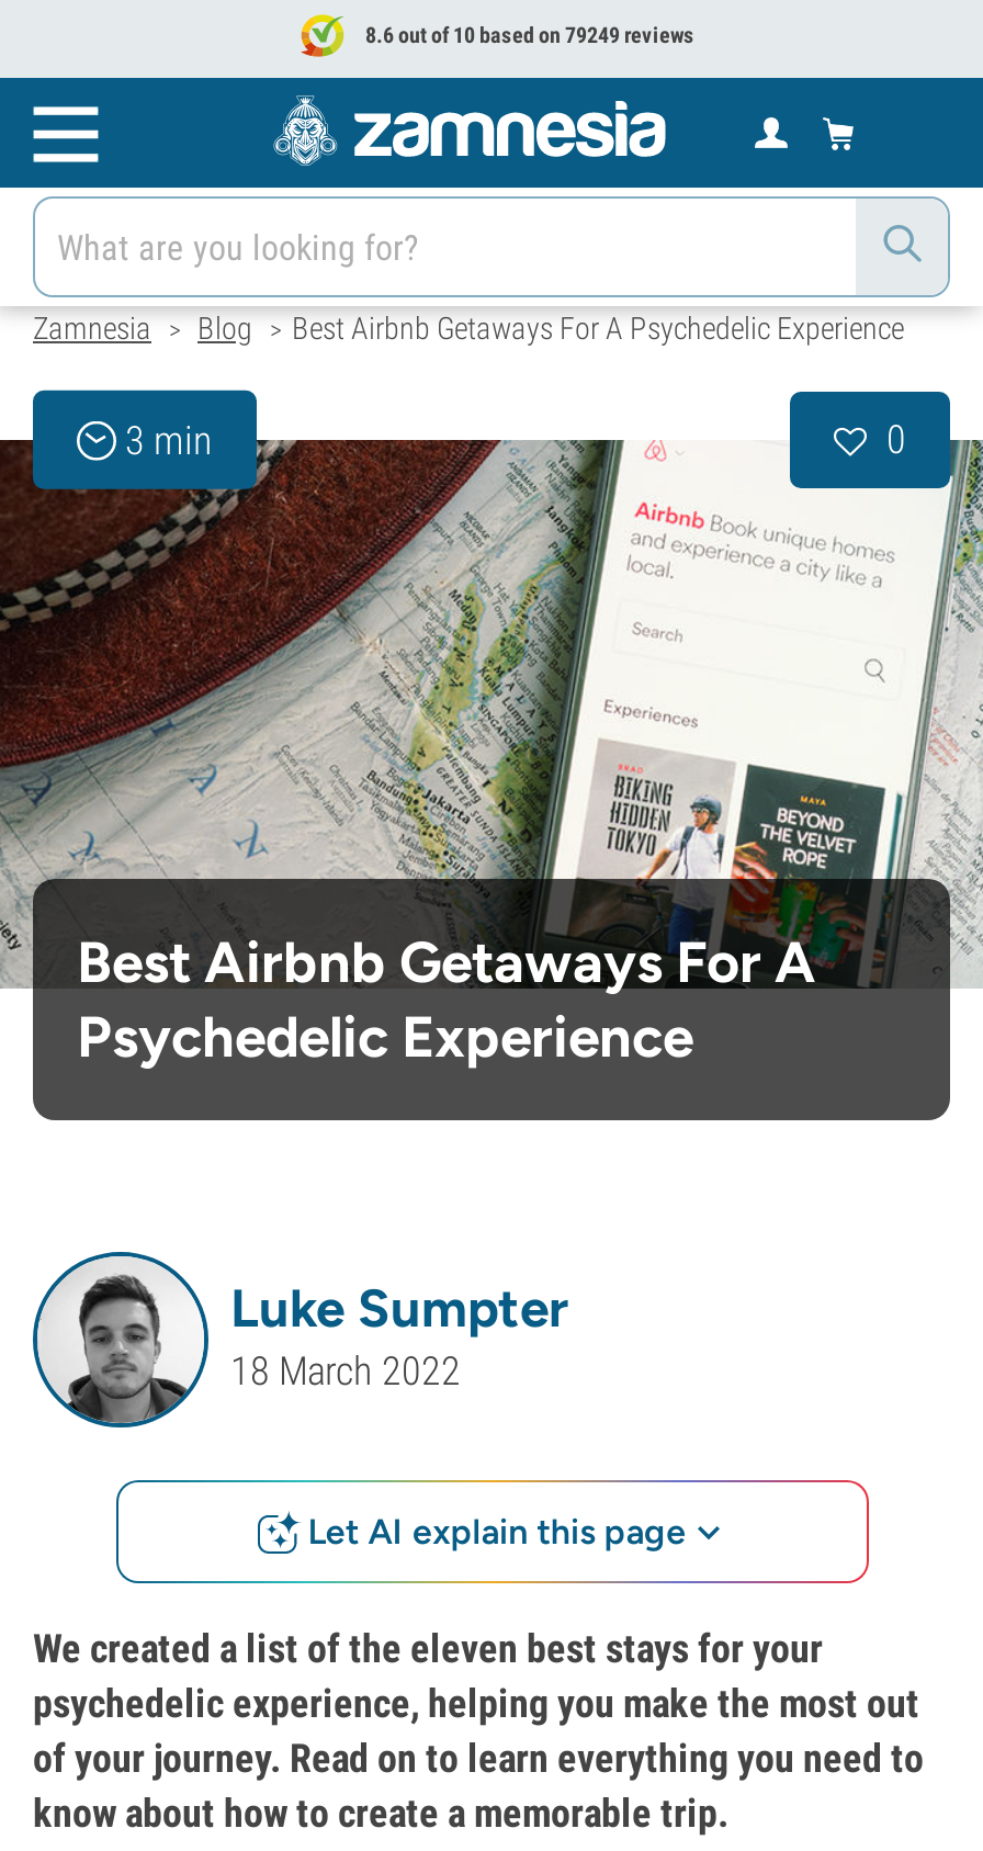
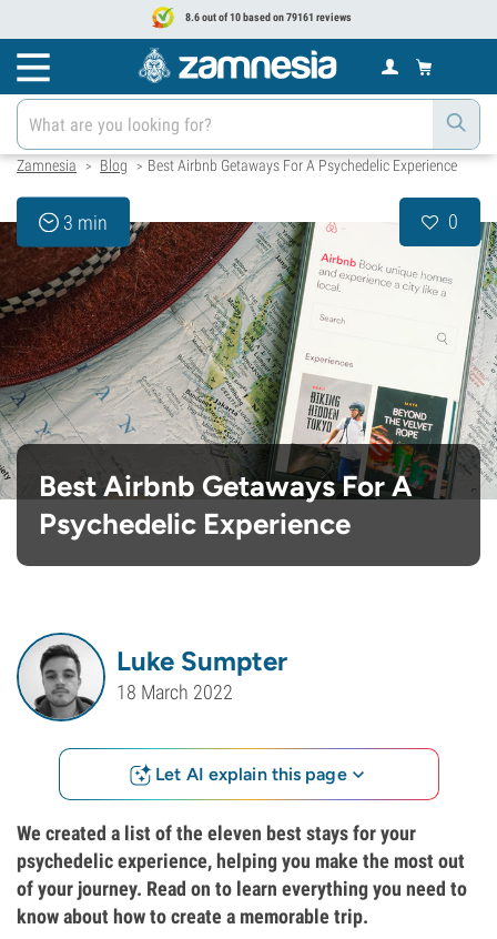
[361,23,694,47] 8.6 out of 10 based on 79249 reviews -> [182,11,351,23] 8.6 out of 10 based on 79161 reviews

